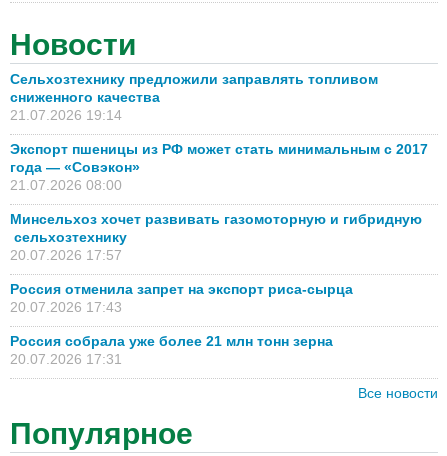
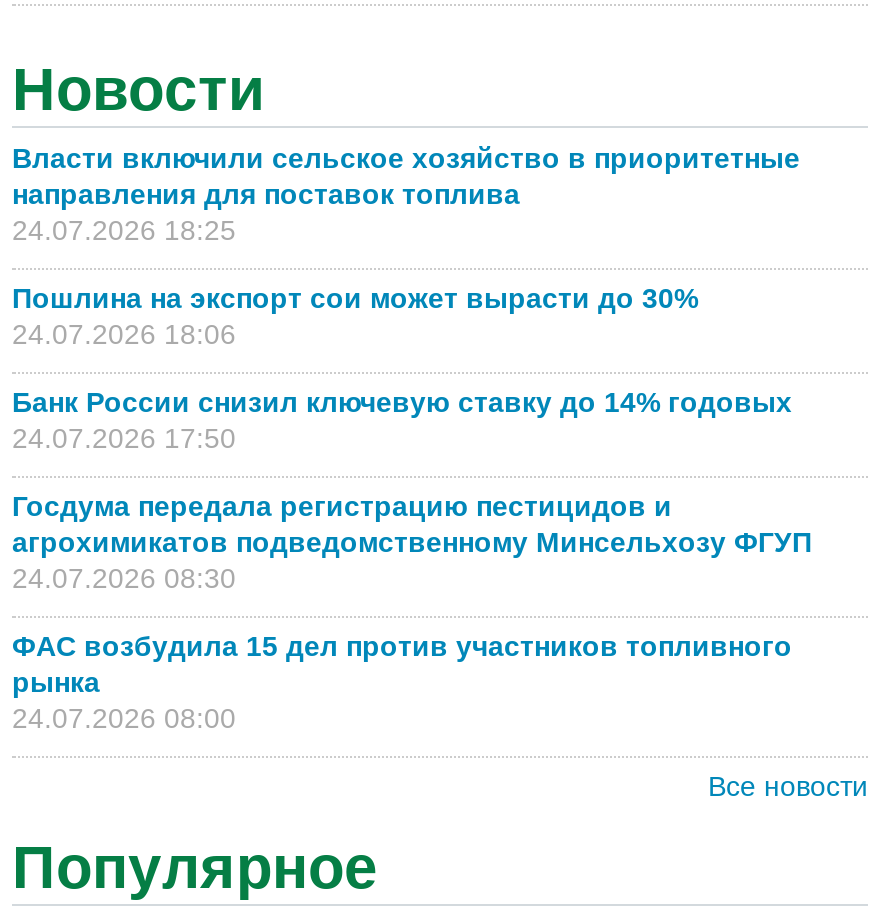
[10,71,378,123] Сельхозтехнику предложили заправлять топливом | сниженного качества | 21.07.2026 19:14 -> [12,142,800,246] Власти включили сельское хозяйство в приоритетные | направления для поставок топлива | 24.07.2026 18:25
[10,141,428,193] Экспорт пшеницы из РФ может стать минимальным с 2017 | года — «Совэкон» | 21.07.2026 08:00 -> [12,282,698,350] Пошлина на экспорт сои может вырасти до 30% | 24.07.2026 18:06
[10,211,422,263] Минсельхоз хочет развивать газомоторную и гибридную | сельхозтехнику | 20.07.2026 17:57 -> [12,386,792,454] Банк России снизил ключевую ставку до 14% годовых | 24.07.2026 17:50
[10,281,357,315] Россия отменила запрет на экспорт риса-сырца | 20.07.2026 17:43 -> [12,490,812,594] Госдума передала регистрацию пестицидов и | агрохимикатов подведомственному Минсельхозу ФГУП | 24.07.2026 08:30
[10,333,333,367] Россия собрала уже более 21 млн тонн зерна | 20.07.2026 17:31 -> [12,630,792,734] ФАС возбудила 15 дел против участников топливного | рынка | 24.07.2026 08:00

